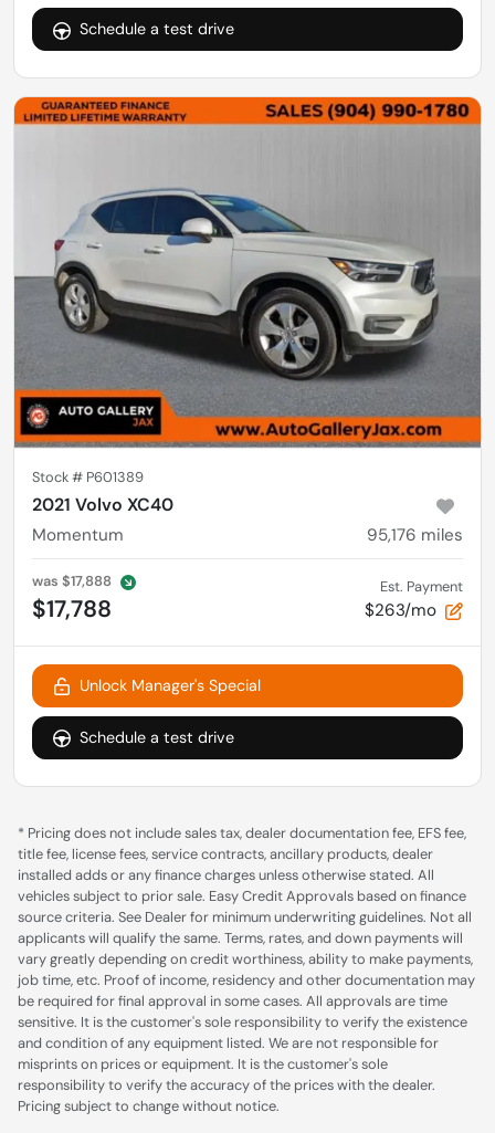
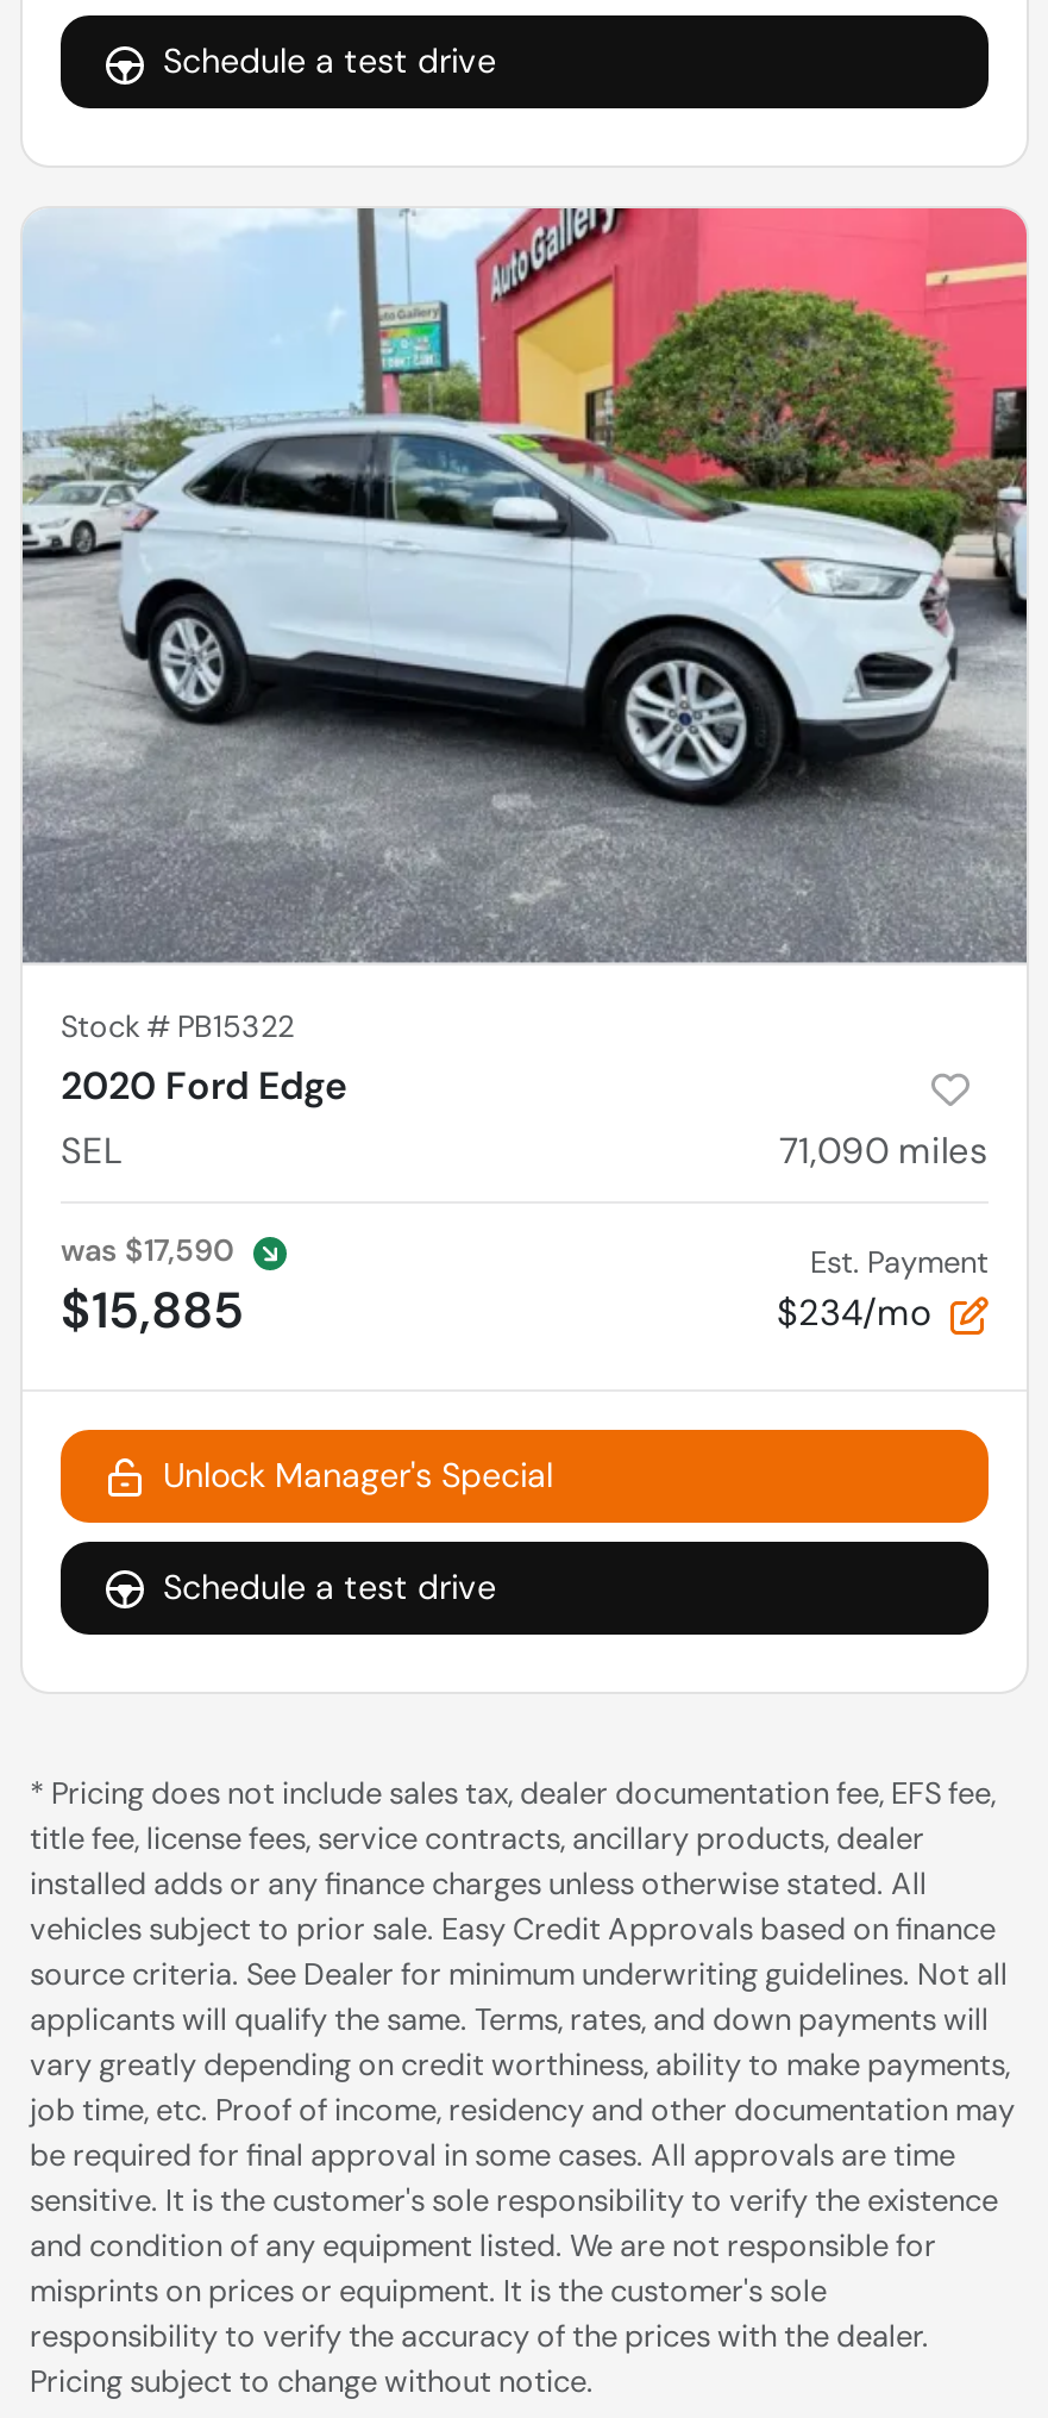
[13,96,482,546] [image] | Stock #P601389 | 2021 Volvo XC40 | Momentum | 95,176 miles -> [20,206,1029,1174] [image] | Stock #PB15322 | 2020 Ford Edge | SEL | 71,090 miles
[32,572,112,625] was $17,888 | $17,788 -> [61,1230,244,1344] was $17,590 | $15,885
[365,599,436,621] $263/mo -> [777,1288,931,1336] $234/mo

